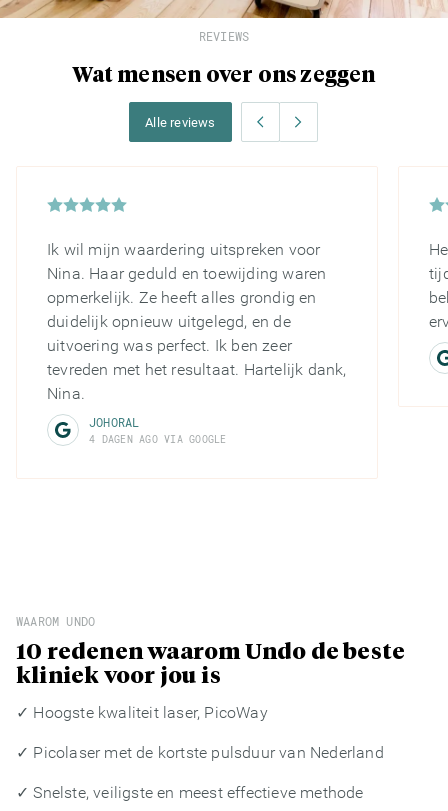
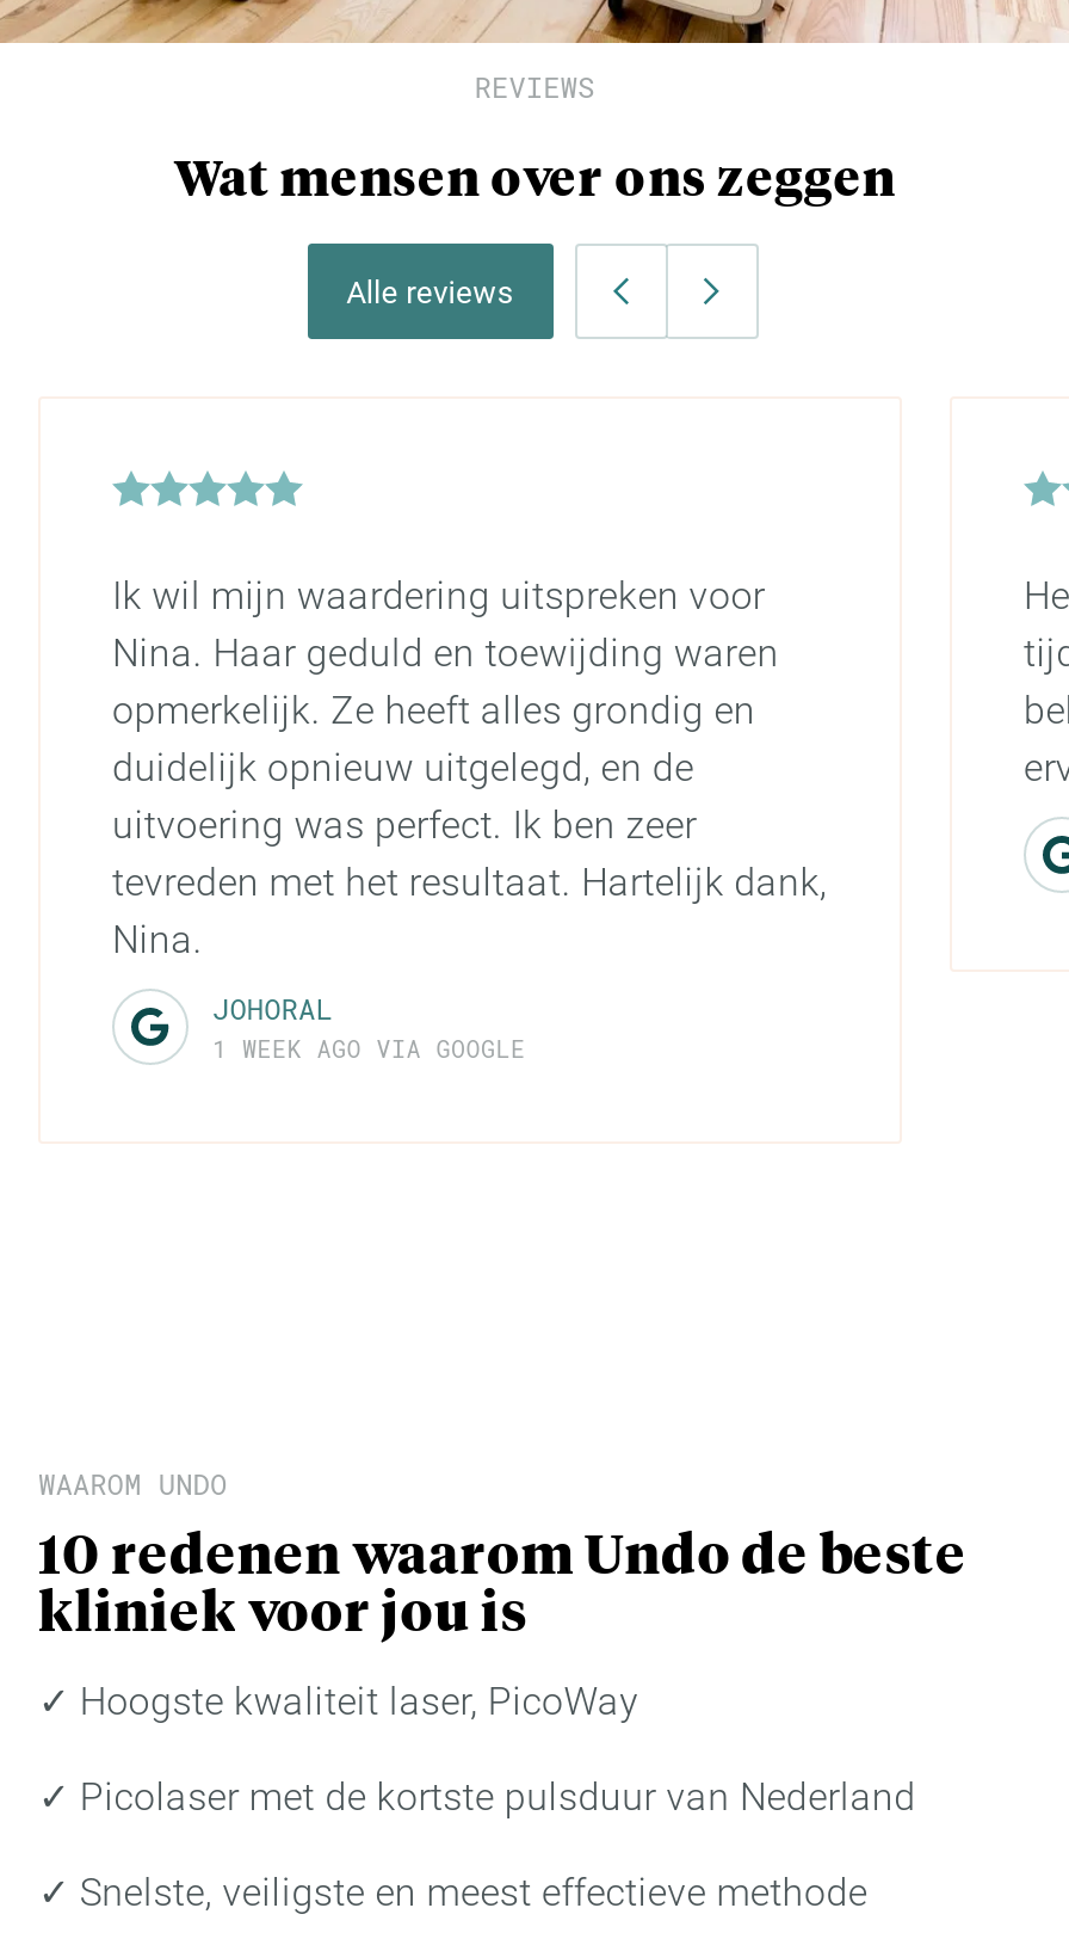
[89,433,226,446] 4 DAGEN AGO VIA GOOGLE -> [212,1034,525,1065] 1 WEEK AGO VIA GOOGLE

